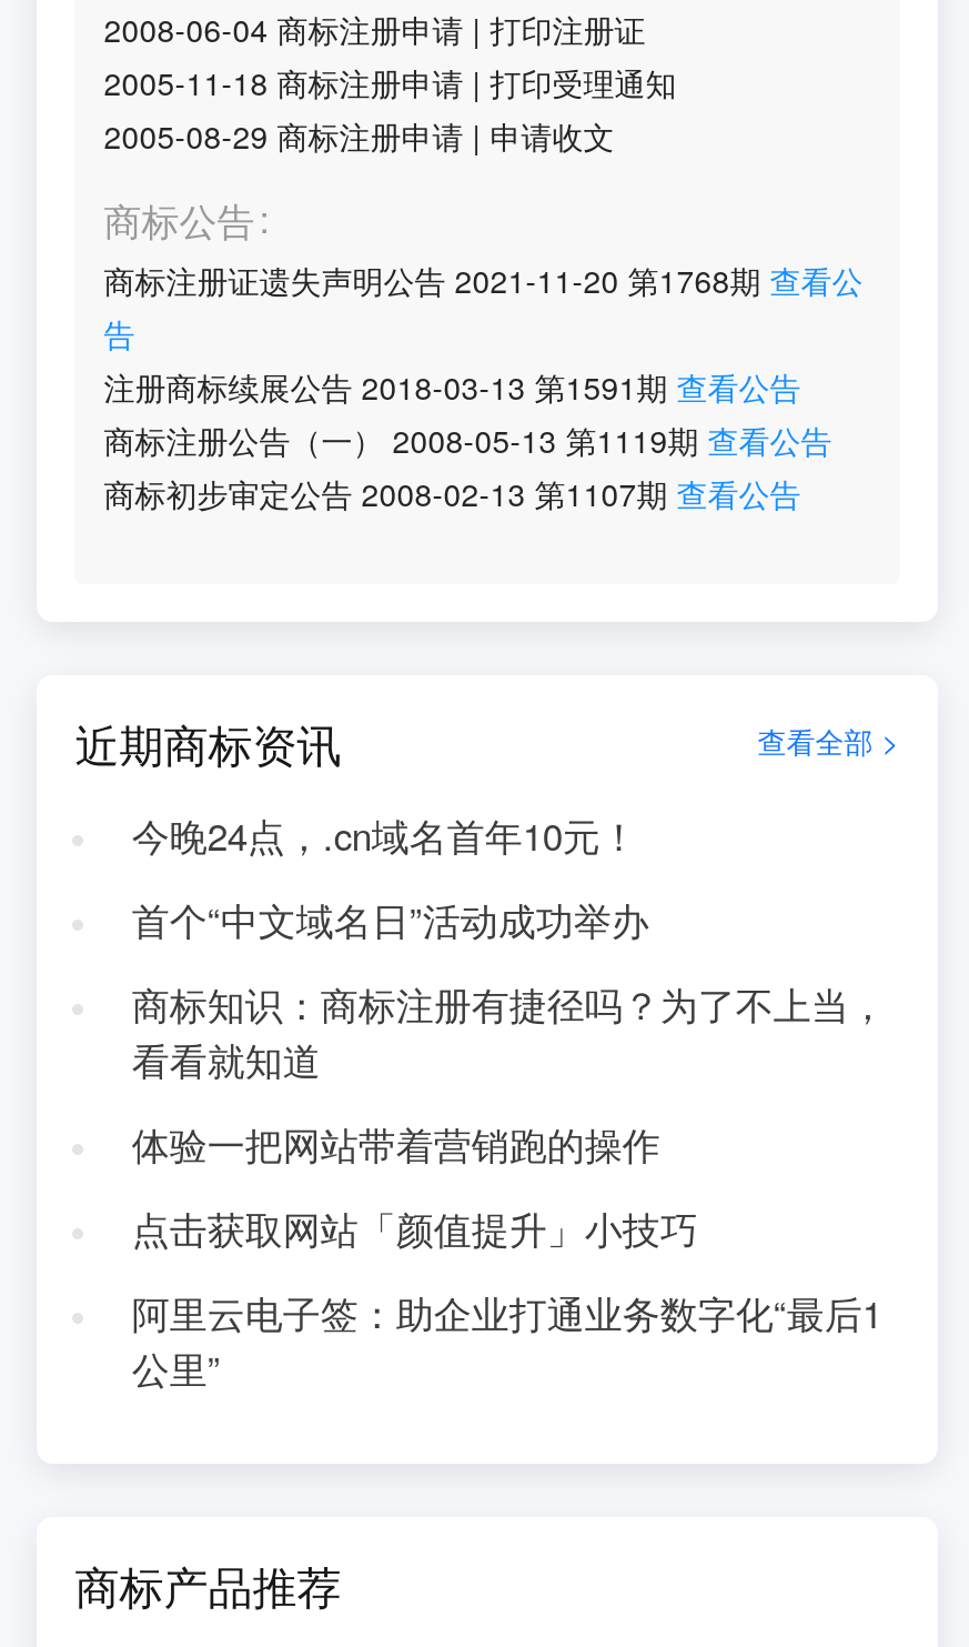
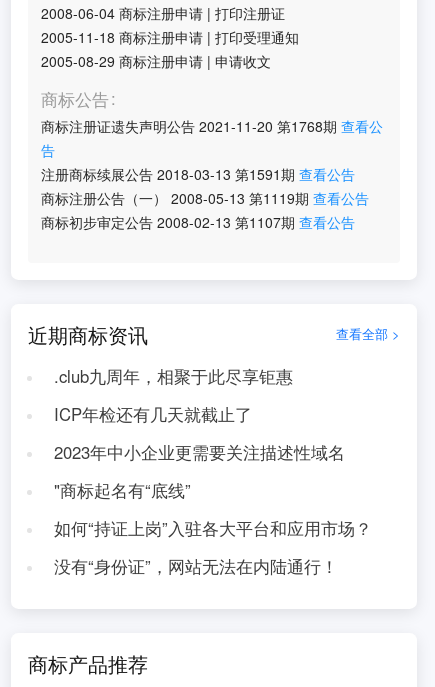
[132,809,638,862] 今晚24点，.cn域名首年10元！ -> [54,364,293,388] .club九周年，相聚于此尽享钜惠
[132,893,649,946] 首个“中文域名日”活动成功举办 -> [54,402,252,426] ICP年检还有几天就截止了
[132,977,886,1086] 商标知识：商标注册有捷径吗？为了不上当， | 看看就知道 -> [54,440,345,464] 2023年中小企业更需要关注描述性域名
[132,1117,660,1171] 体验一把网站带着营销跑的操作 -> [54,478,191,502] "商标起名有“底线”
[132,1201,698,1255] 点击获取网站「颜值提升」小技巧 -> [54,516,372,540] 如何“持证上岗”入驻各大平台和应用市场？
[132,1286,882,1395] 阿里云电子签：助企业打通业务数字化“最后1 | 公里” -> [54,554,338,578] 没有“身份证”，网站无法在内陆通行！

